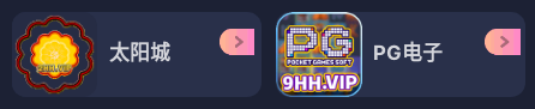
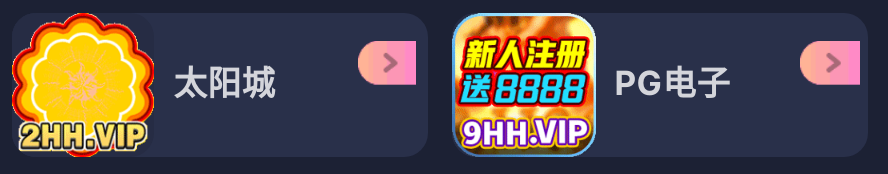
[12,11,97,98] [image] -> [10,10,156,160] [image]
[276,12,362,96] [image] -> [452,12,596,154] [image]

